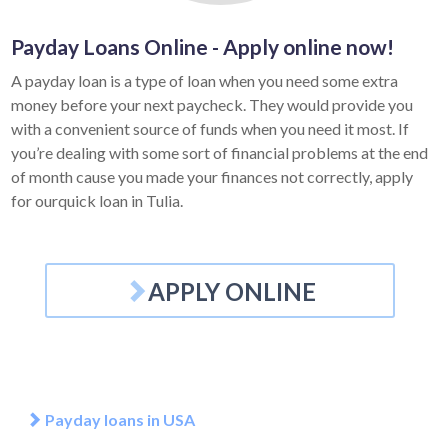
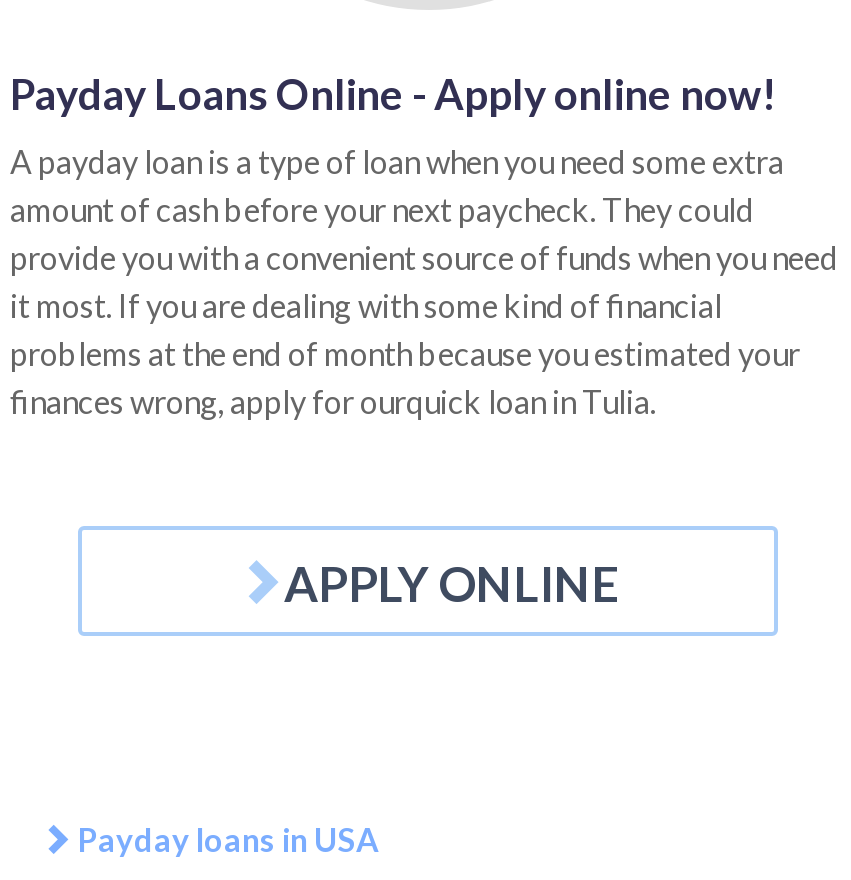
[11,95,428,210] money before your next paycheck. They would provide you | with a convenient source of funds when you need it most. If | you’re dealing with some sort of financial problems at the end | of month cause you made your finances not correctly, apply | for ourquick loan in Tulia. -> [10,190,838,420] amount of cash before your next paycheck. They could | provide you with a convenient source of funds when you need | it most. If you are dealing with some kind of financial | problems at the end of month because you estimated your | finances wrong, apply for ourquick loan in Tulia.

